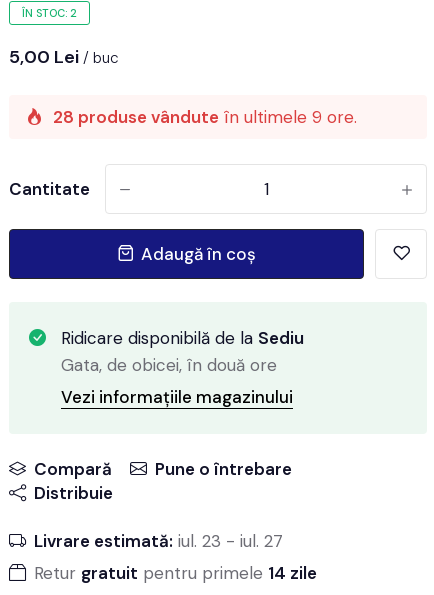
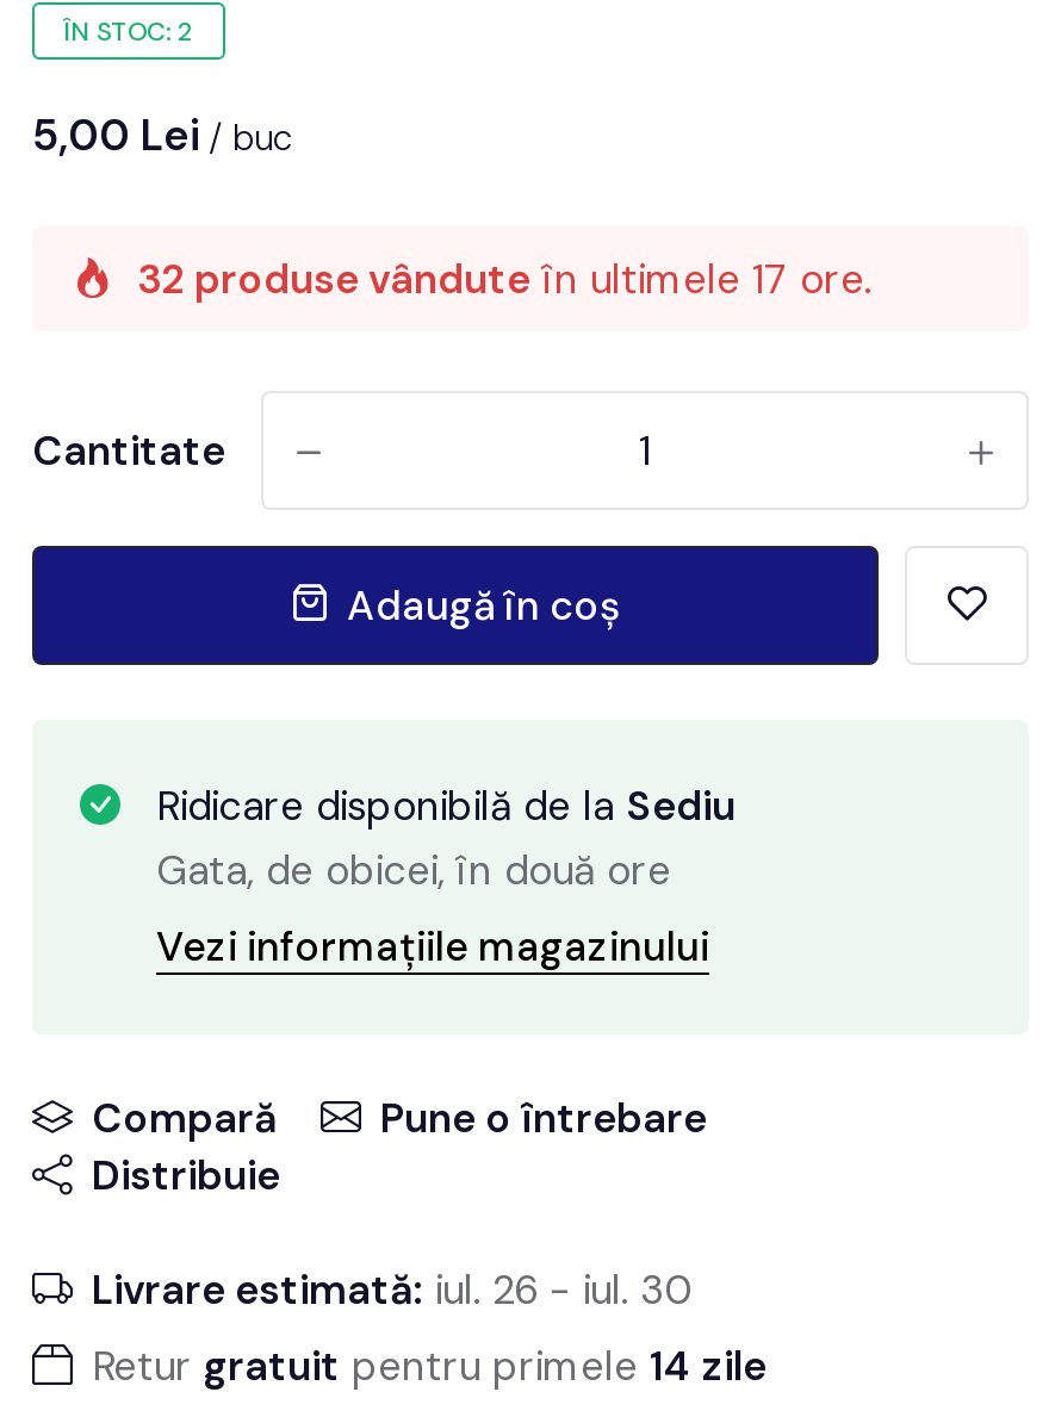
[53,106,357,128] 28 produse vândute în ultimele 9 ore. -> [137,253,871,305] 32 produse vândute în ultimele 17 ore.
[34,530,283,552] Livrare estimată: iul. 23 - iul. 27 -> [92,1264,693,1316] Livrare estimată: iul. 26 - iul. 30

